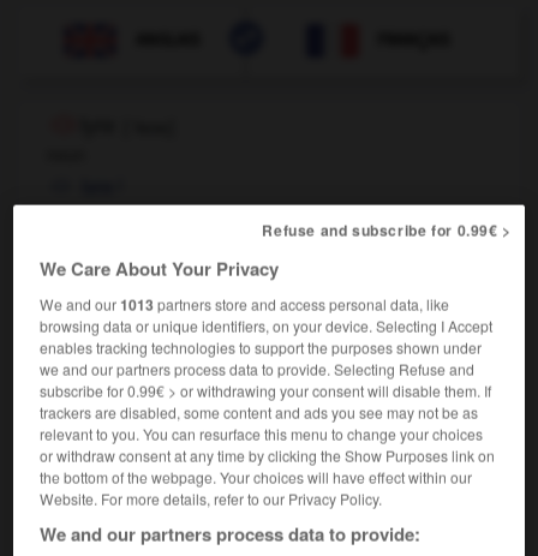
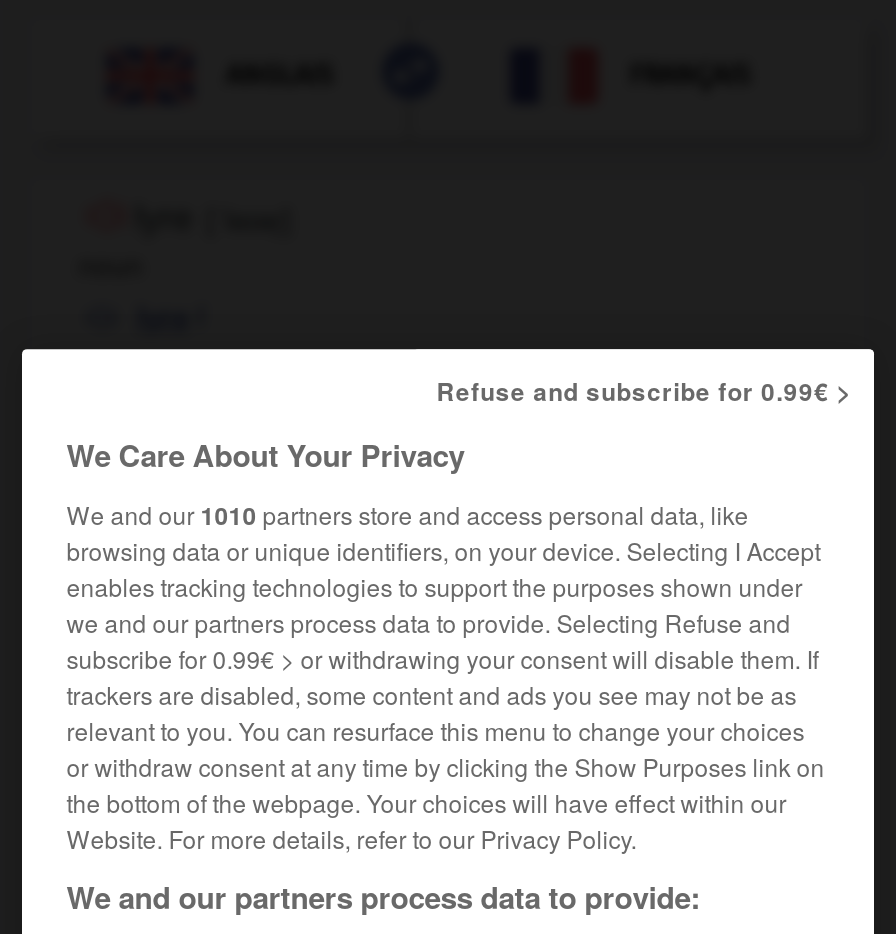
[40,294,449,315] We and our 1013 partners store and access personal data, like -> [66,497,748,533] We and our 1010 partners store and access personal data, like

